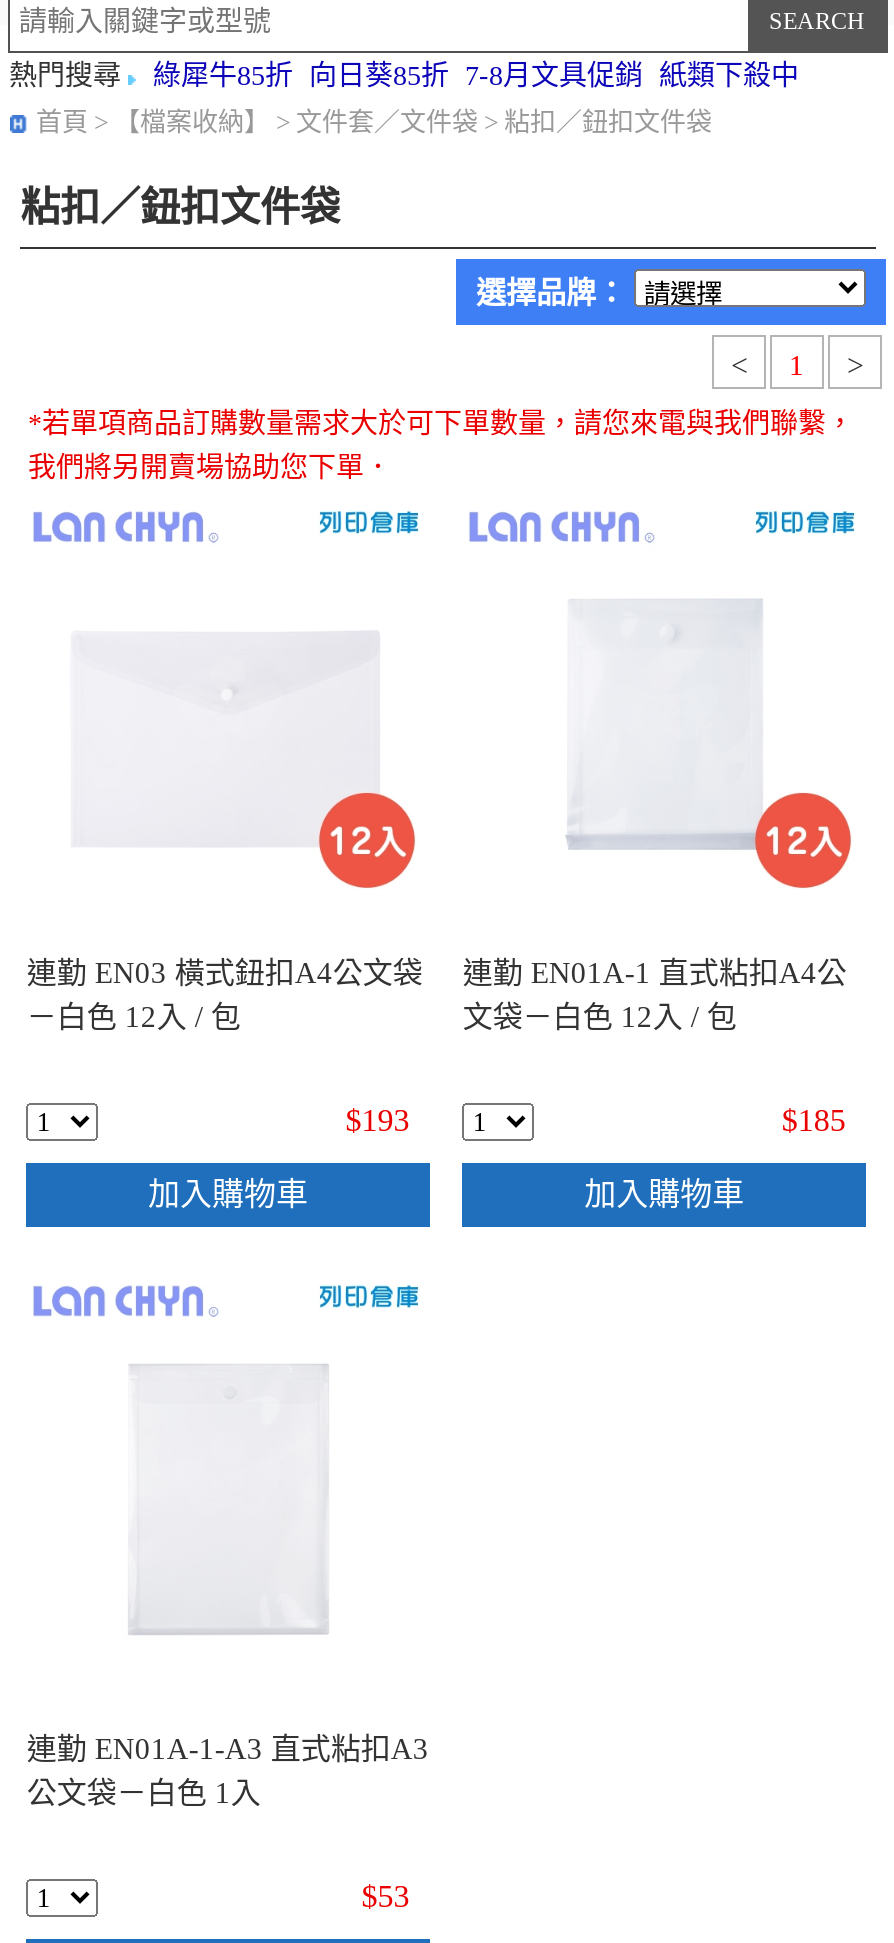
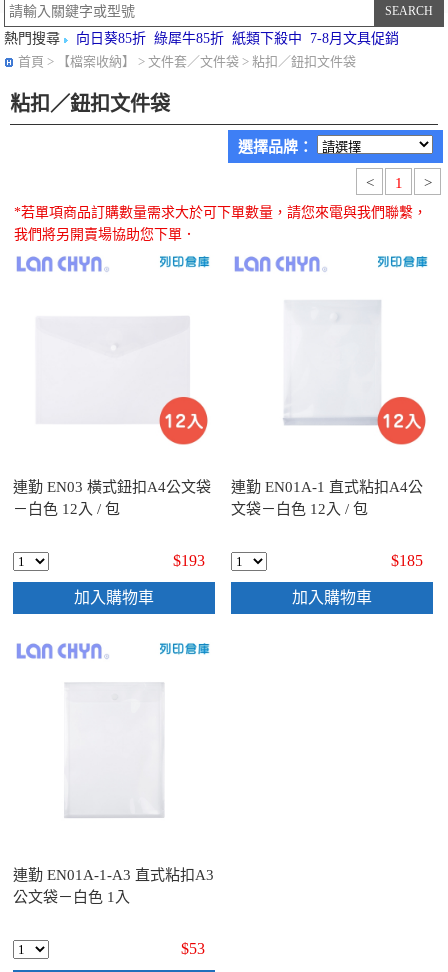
[153,61,799,91] 綠犀牛85折 向日葵85折 7-8月文具促銷 紙類下殺中 -> [76,31,399,46] 向日葵85折 綠犀牛85折 紙類下殺中 7-8月文具促銷

